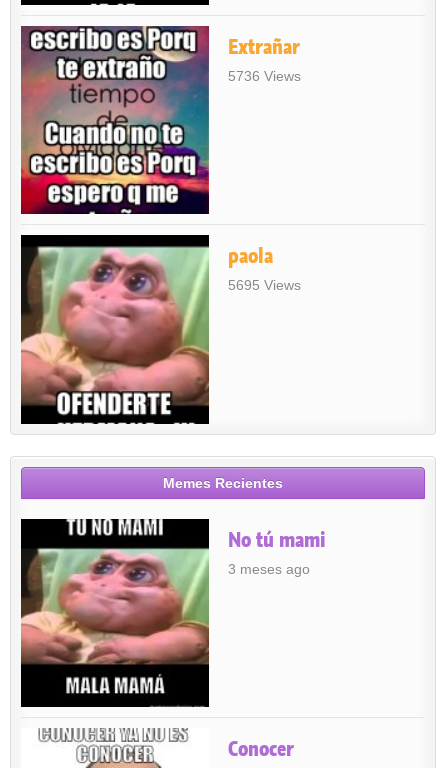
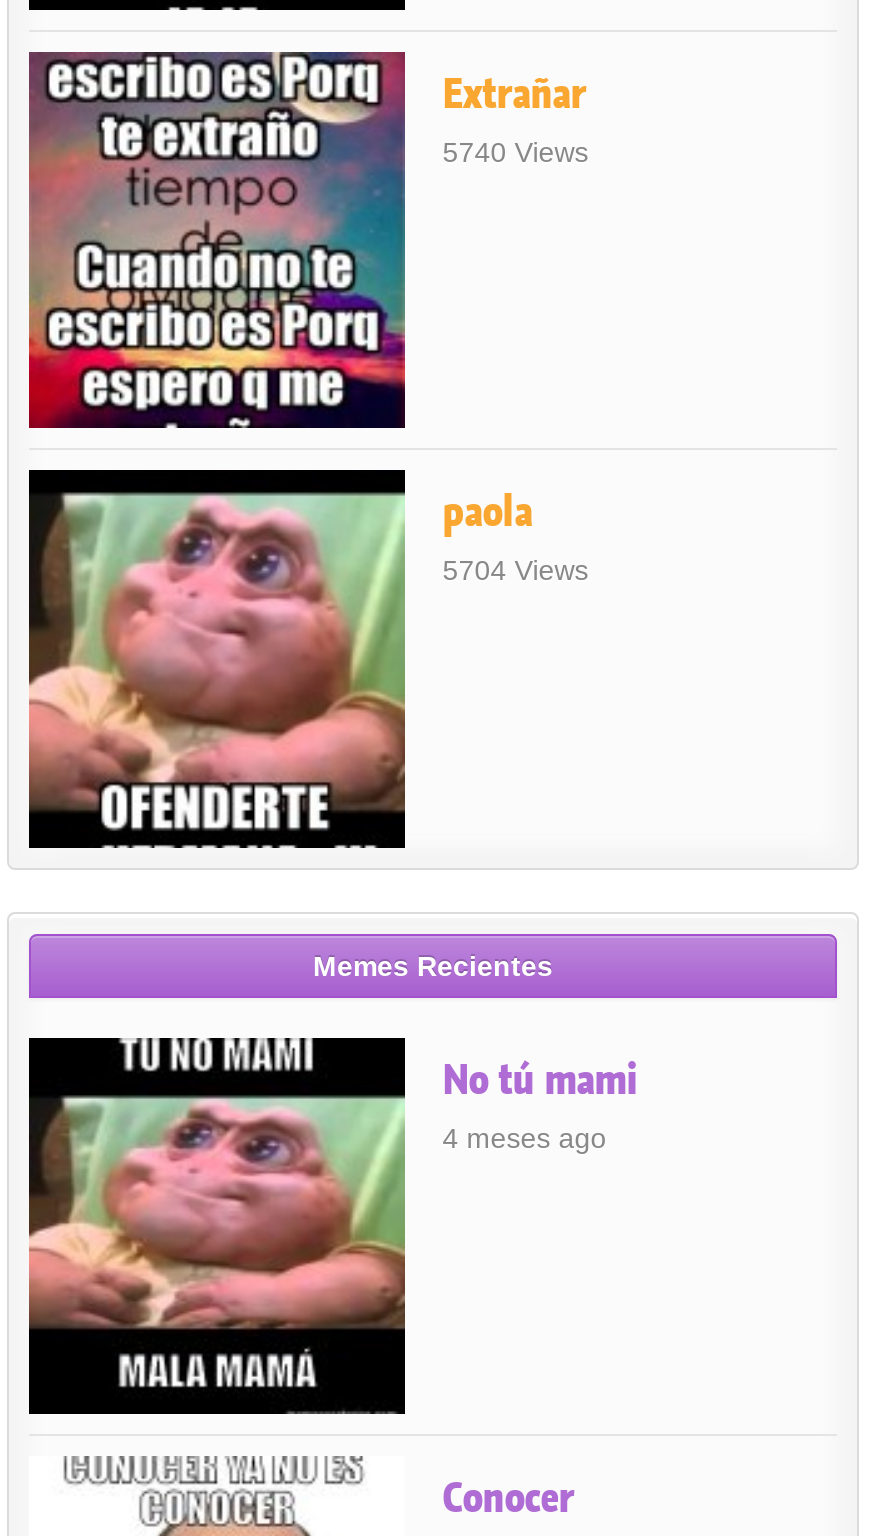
[228,68,301,84] 5736 Views -> [443,136,589,168] 5740 Views
[228,277,301,293] 5695 Views -> [443,555,589,587] 5704 Views
[228,560,310,576] 3 meses ago -> [443,1121,607,1153] 4 meses ago

